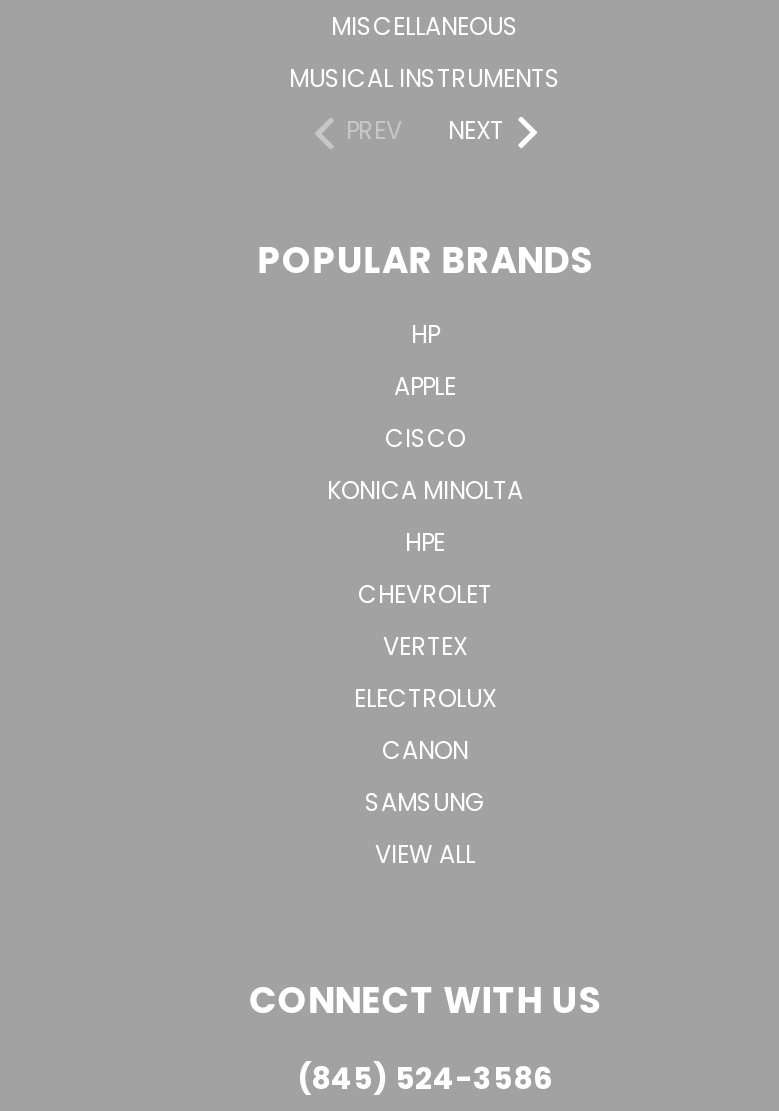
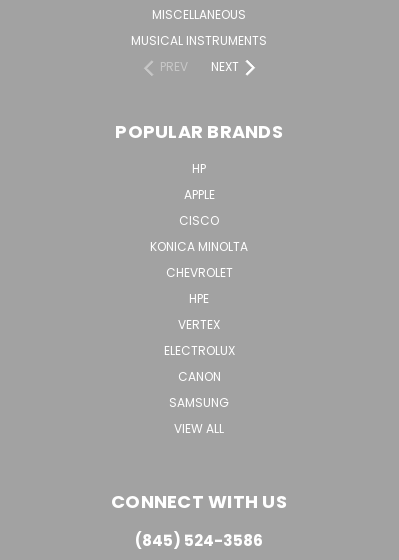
moved [405,525,445,559] -> [189,290,209,307]: HPE
moved [358,577,492,611] -> [165,264,232,281]: CHEVROLET

